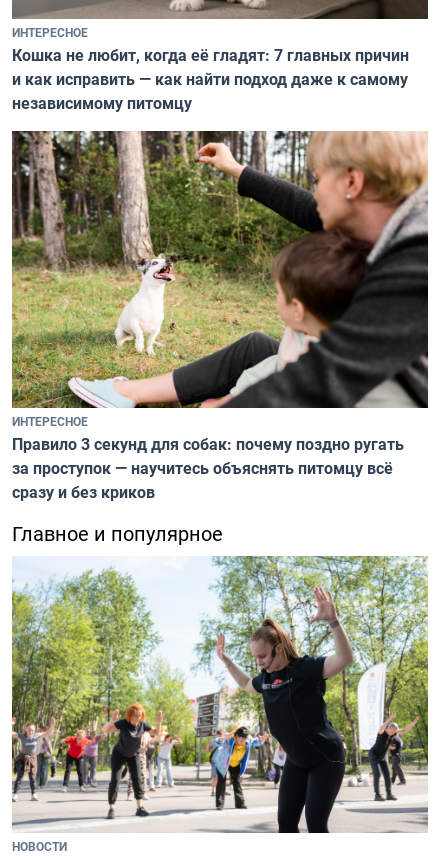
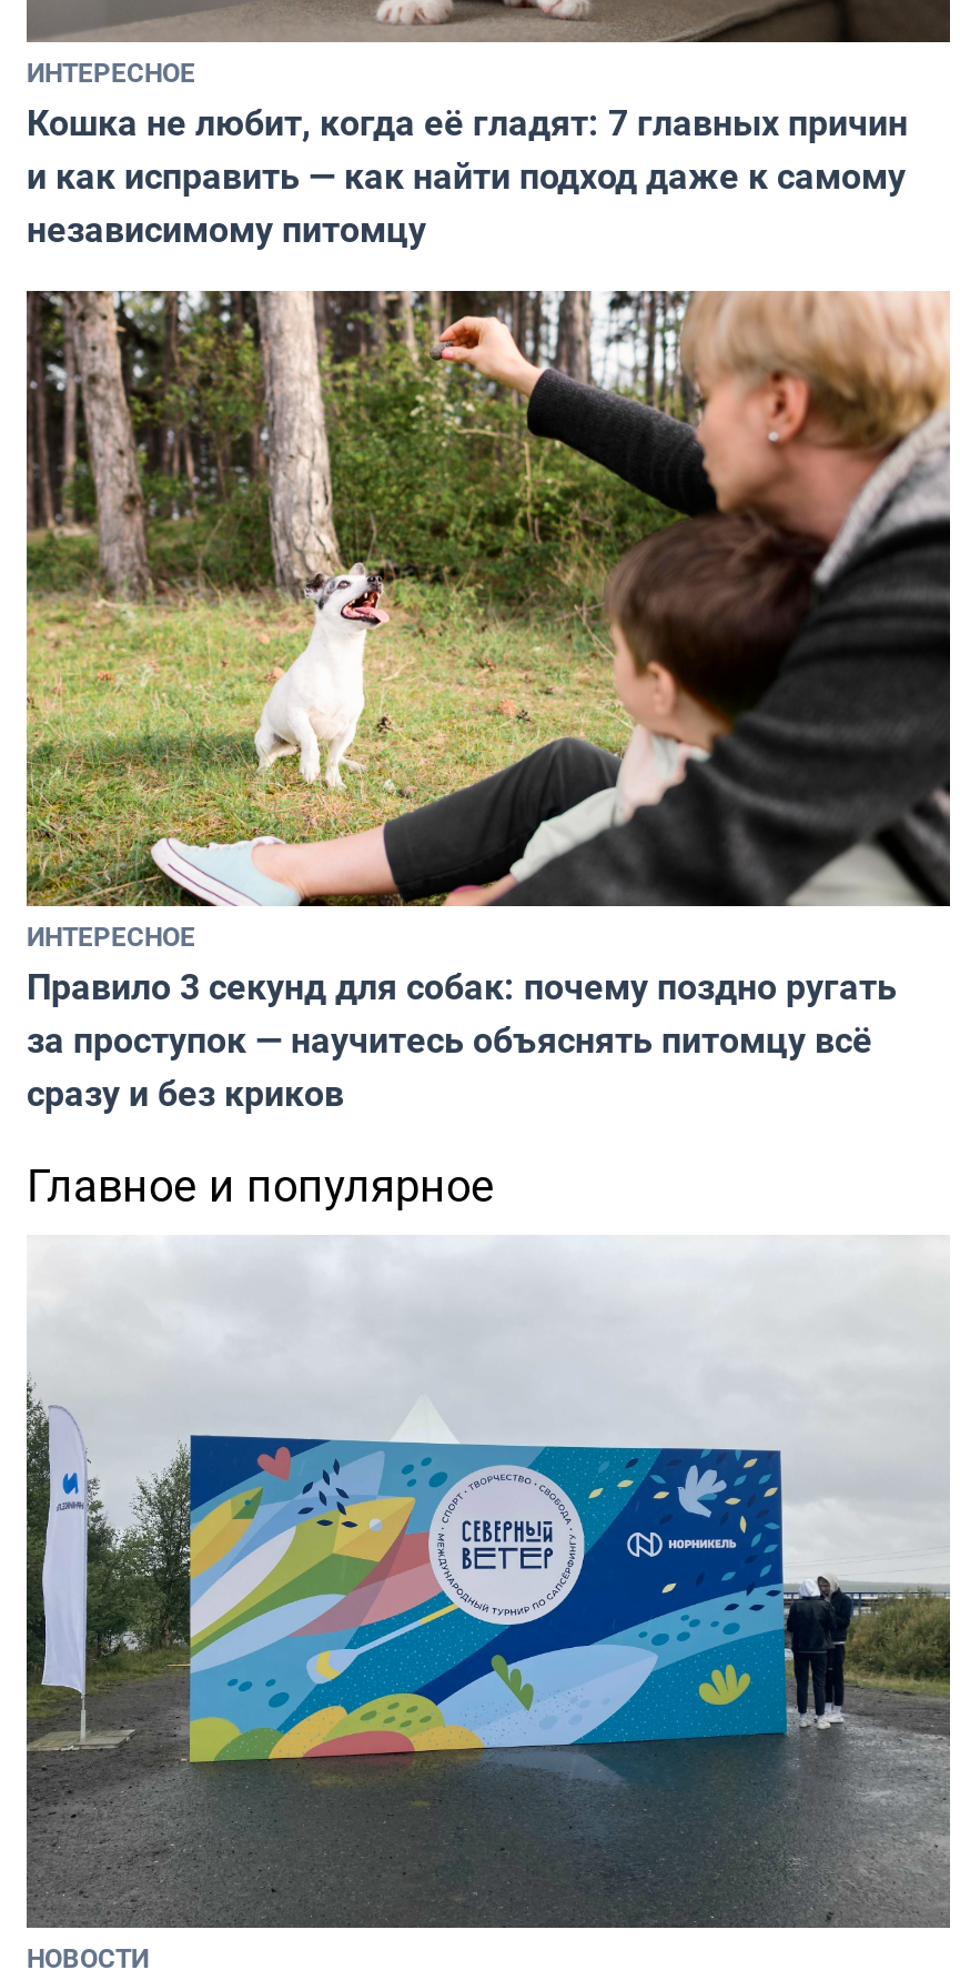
[11,556,428,833] [image] -> [27,1239,950,1930] [image]

